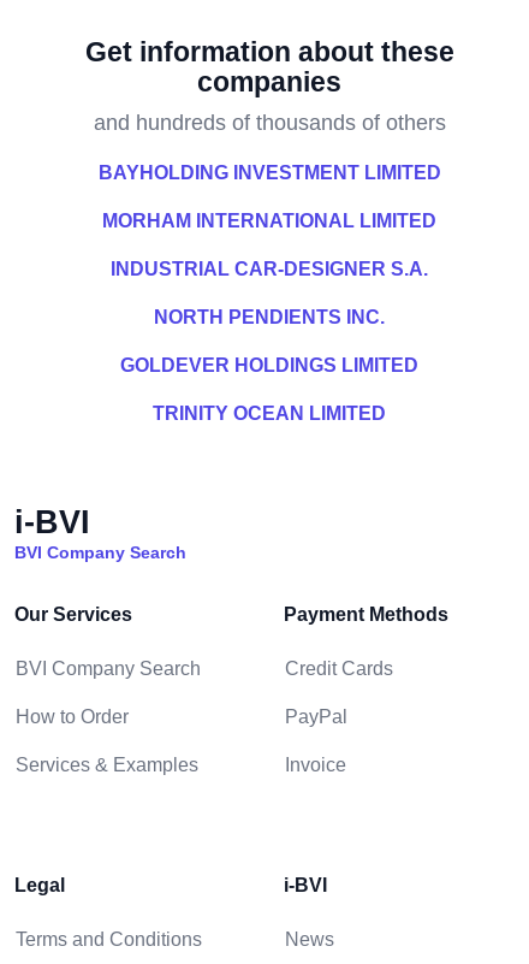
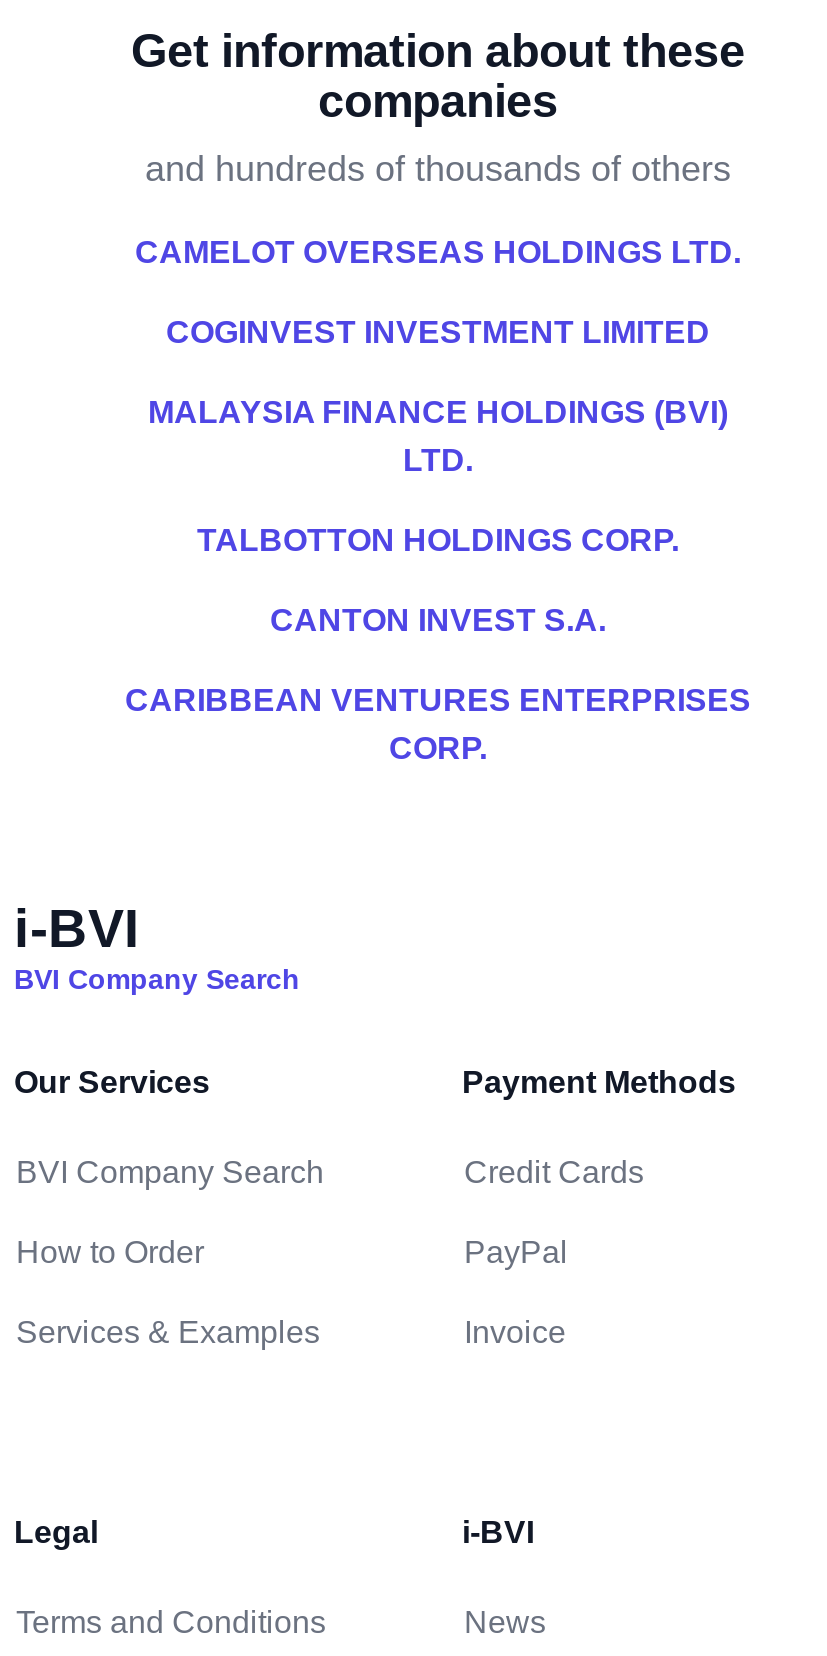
[98,162,441,183] BAYHOLDING INVESTMENT LIMITED -> [135,235,741,269] CAMELOT OVERSEAS HOLDINGS LTD.
[102,211,436,231] MORHAM INTERNATIONAL LIMITED -> [166,315,710,349] COGINVEST INVESTMENT LIMITED
[111,259,428,279] INDUSTRIAL CAR-DESIGNER S.A. -> [148,395,728,477] MALAYSIA FINANCE HOLDINGS (BVI) | LTD.
[154,307,385,327] NORTH PENDIENTS INC. -> [197,523,679,557] TALBOTTON HOLDINGS CORP.
[120,355,418,375] GOLDEVER HOLDINGS LIMITED -> [270,603,606,637] CANTON INVEST S.A.
[153,403,386,424] TRINITY OCEAN LIMITED -> [125,683,751,765] CARIBBEAN VENTURES ENTERPRISES | CORP.

